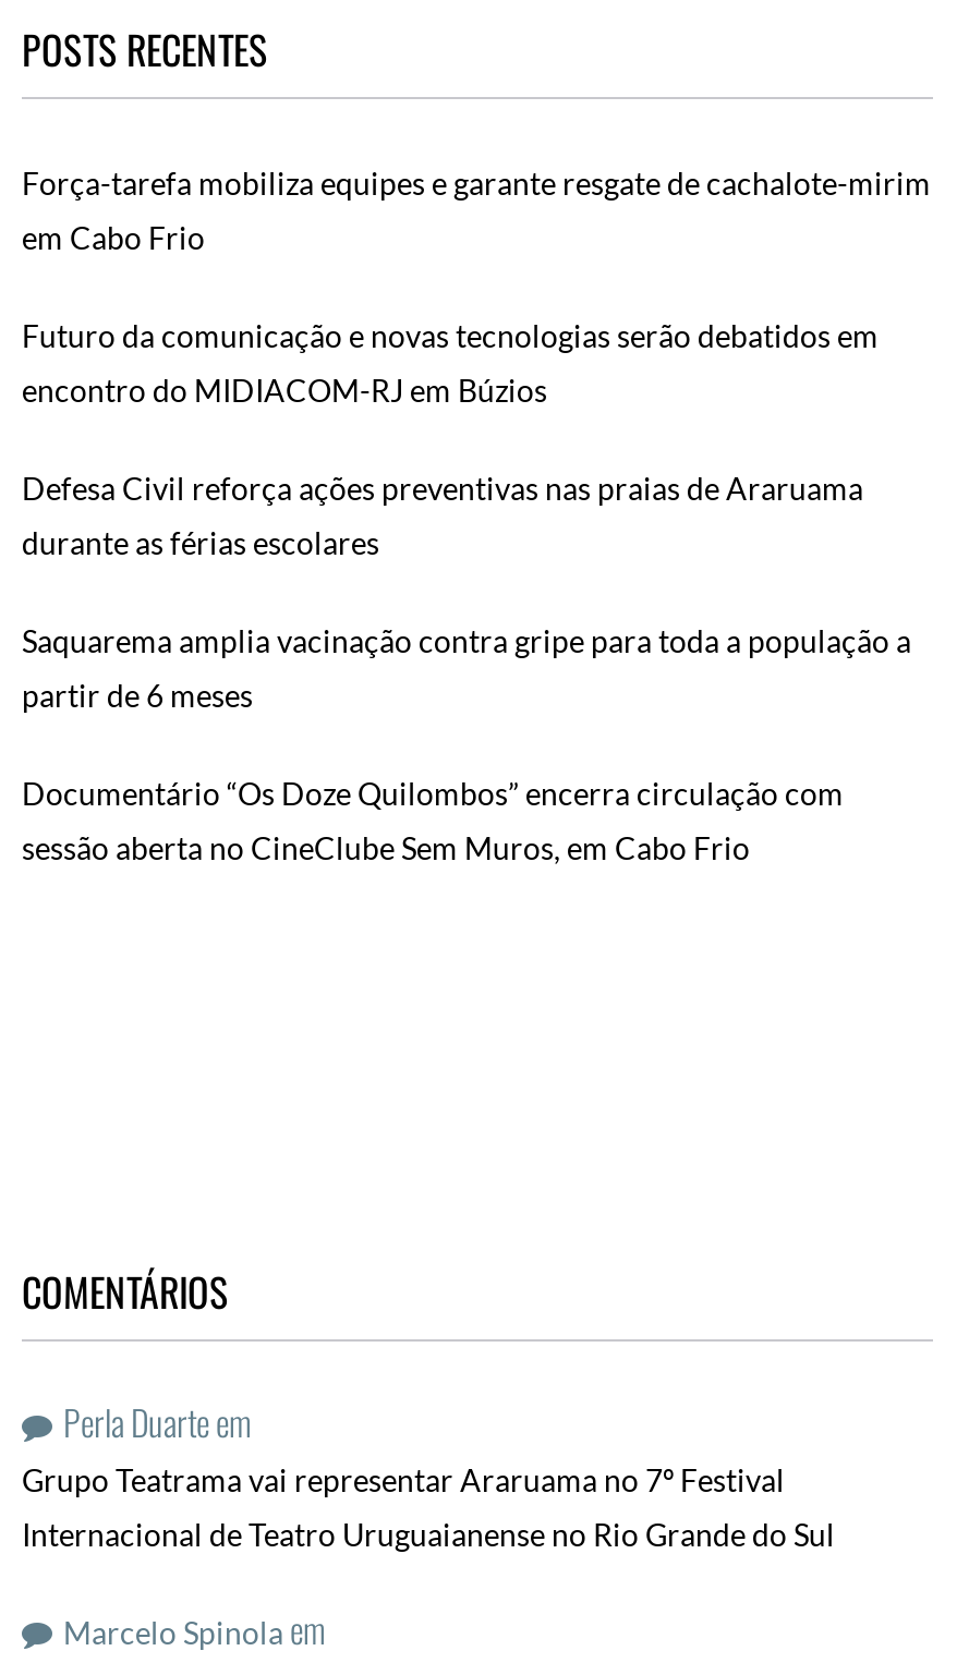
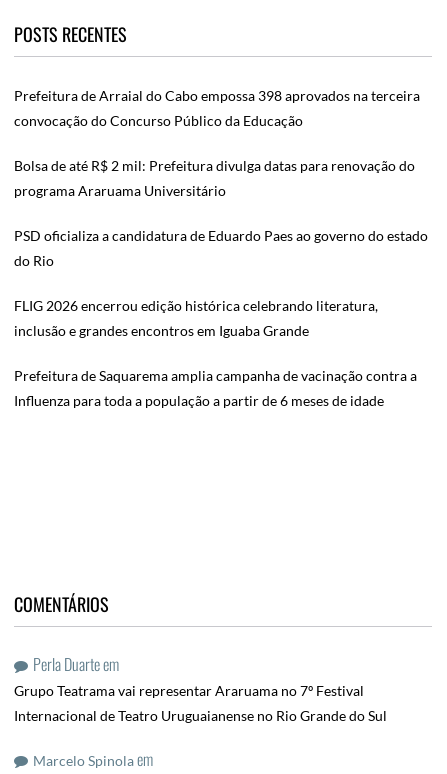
[22,165,931,202] Força-tarefa mobiliza equipes e garante resgate de cachalote-mirim -> [14,86,420,103] Prefeitura de Arraial do Cabo empossa 398 aprovados na terceira
[22,219,205,256] em Cabo Frio -> [14,111,303,128] convocação do Concurso Público da Educação
[22,317,879,354] Futuro da comunicação e novas tecnologias serão debatidos em -> [14,156,415,173] Bolsa de até R$ 2 mil: Prefeitura divulga datas para renovação do
[22,372,547,409] encontro do MIDIACOM-RJ em Búzios -> [14,181,226,198] programa Araruama Universitário
[22,470,863,507] Defesa Civil reforça ações preventivas nas praias de Araruama -> [14,226,428,243] PSD oficializa a candidatura de Eduardo Paes ao governo do estado
[22,524,379,561] durante as férias escolares -> [14,251,54,268] do Rio
[22,622,911,659] Saquarema amplia vacinação contra gripe para toda a população a -> [14,296,378,313] FLIG 2026 encerrou edição histórica celebrando literatura,
[22,677,253,714] partir de 6 meses -> [14,321,309,338] inclusão e grandes encontros em Iguaba Grande
[22,775,844,812] Documentário “Os Doze Quilombos” encerra circulação com -> [14,366,417,383] Prefeitura de Saquarema amplia campanha de vacinação contra a
[22,829,750,866] sessão aberta no CineClube Sem Muros, em Cabo Frio -> [14,391,384,408] Influenza para toda a população a partir de 6 meses de idade

